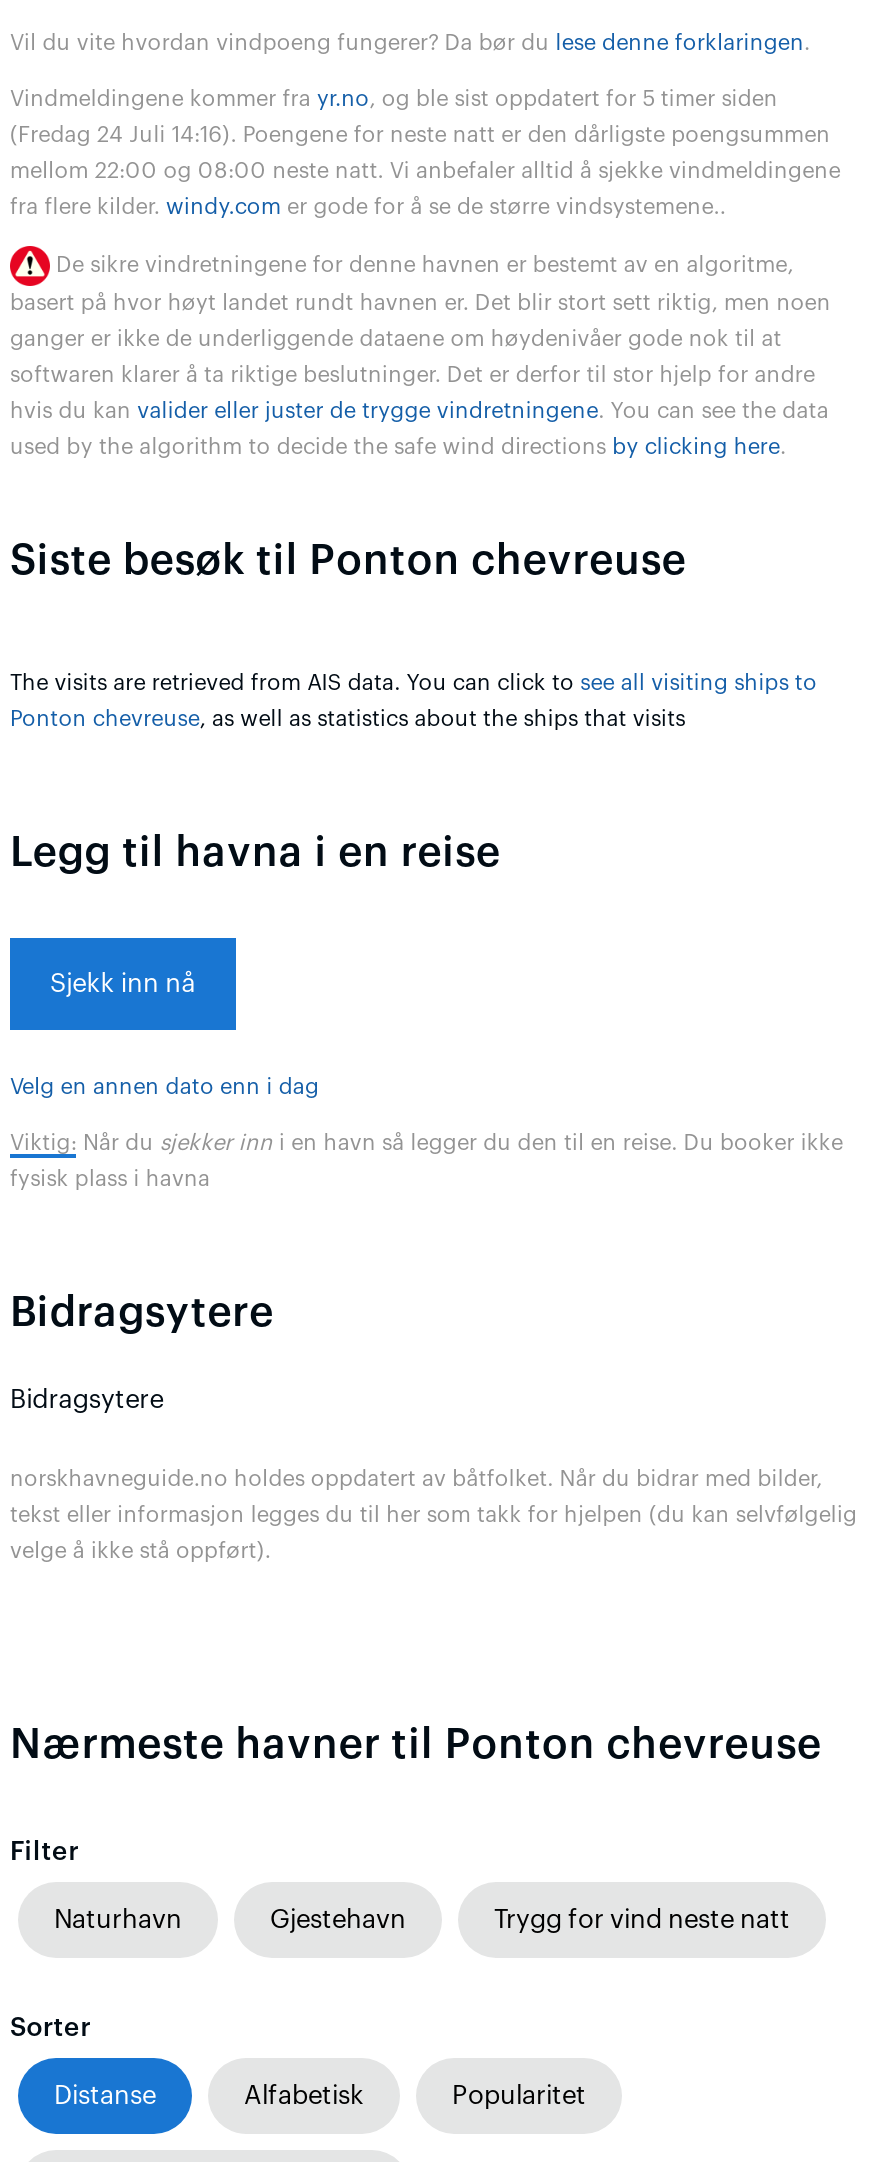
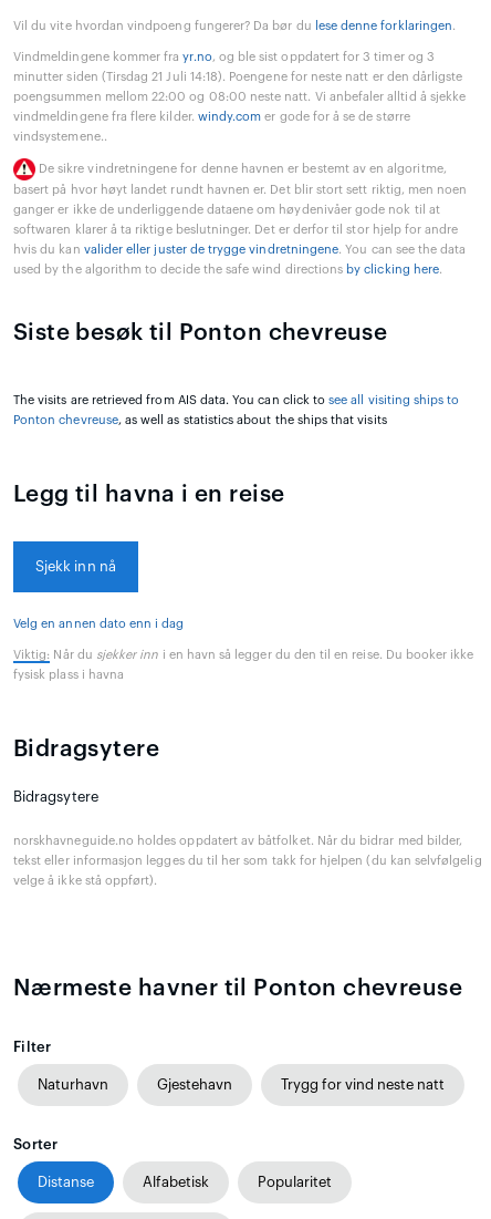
[10,89,841,219] Vindmeldingene kommer fra yr.no, og ble sist oppdatert for 5 timer siden | (Fredag 24 Juli 14:16). Poengene for neste natt er den dårligste poengsummen | mellom 22:00 og 08:00 neste natt. Vi anbefaler alltid å sjekke vindmeldingene | fra flere kilder. windy.com er gode for å se de større vindsystemene.. -> [13,51,466,143] Vindmeldingene kommer fra yr.no, og ble sist oppdatert for 3 timer og 3 | minutter siden (Tirsdag 21 Juli 14:18). Poengene for neste natt er den dårligste | poengsummen mellom 22:00 og 08:00 neste natt. Vi anbefaler alltid å sjekke | vindmeldingene fra flere kilder. windy.com er gode for å se de større | vindsystemene..

